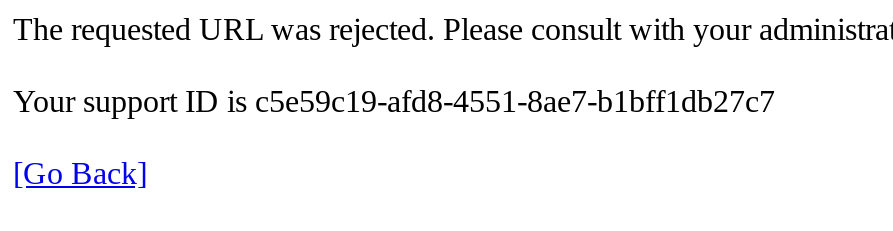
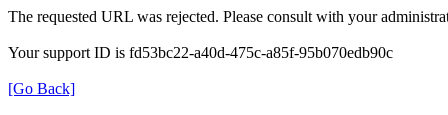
[13,84,775,118] Your support ID is c5e59c19-afd8-4551-8ae7-b1bff1db27c7 -> [8,44,393,61] Your support ID is fd53bc22-a40d-475c-a85f-95b070edb90c

